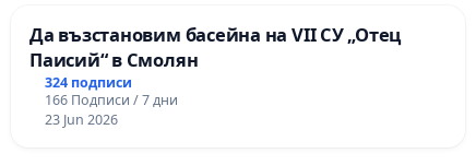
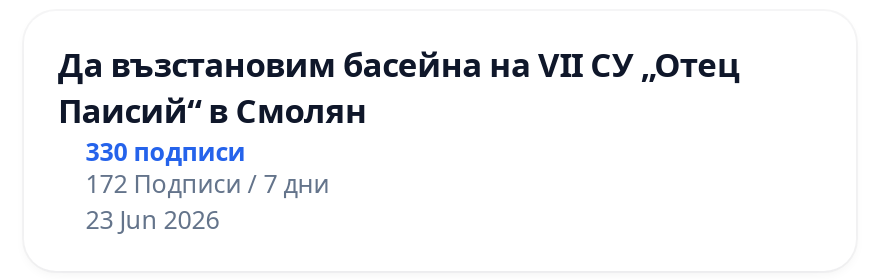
[45,73,132,92] 324 подписи -> [86,135,246,169] 330 подписи
[45,91,178,109] 166 Подписи / 7 дни -> [86,167,330,201] 172 Подписи / 7 дни

